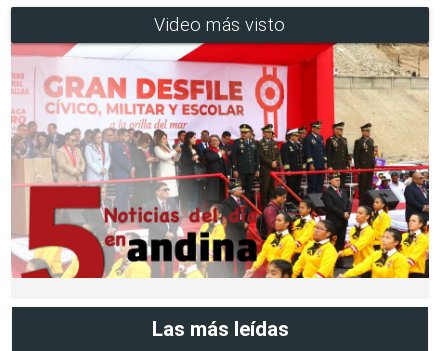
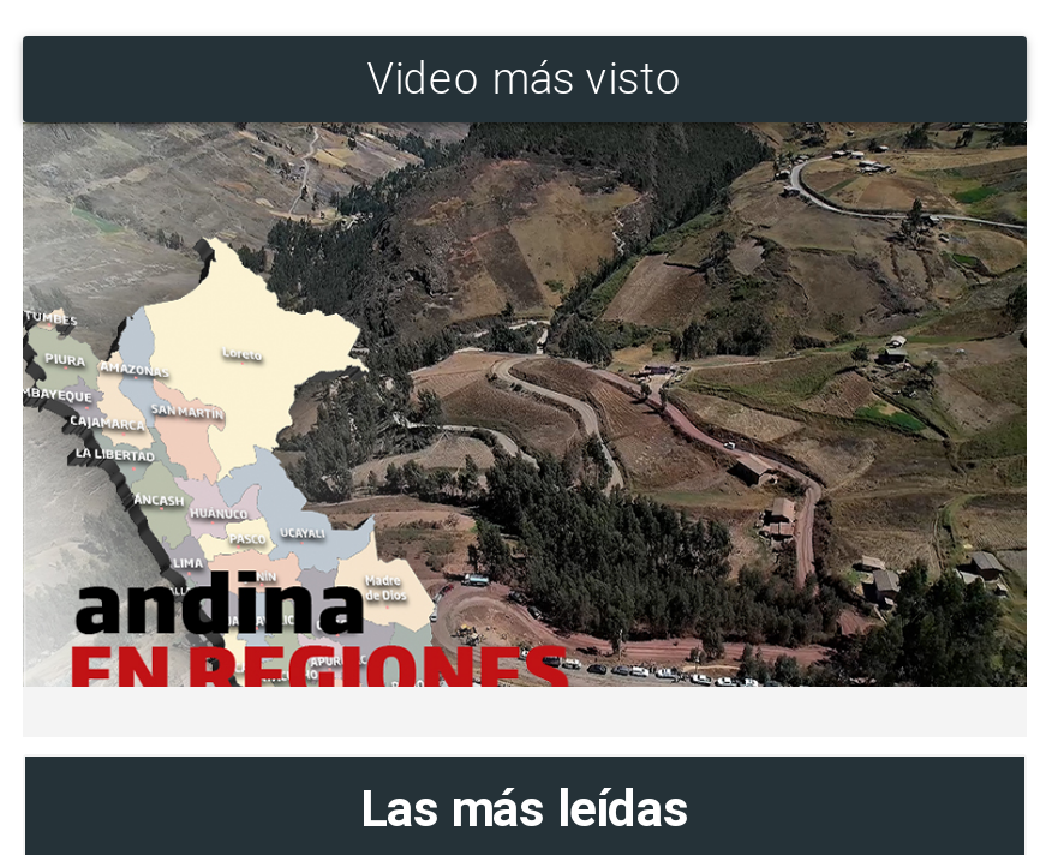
[11,42,430,279] [image] -> [20,122,1029,689] [image]

